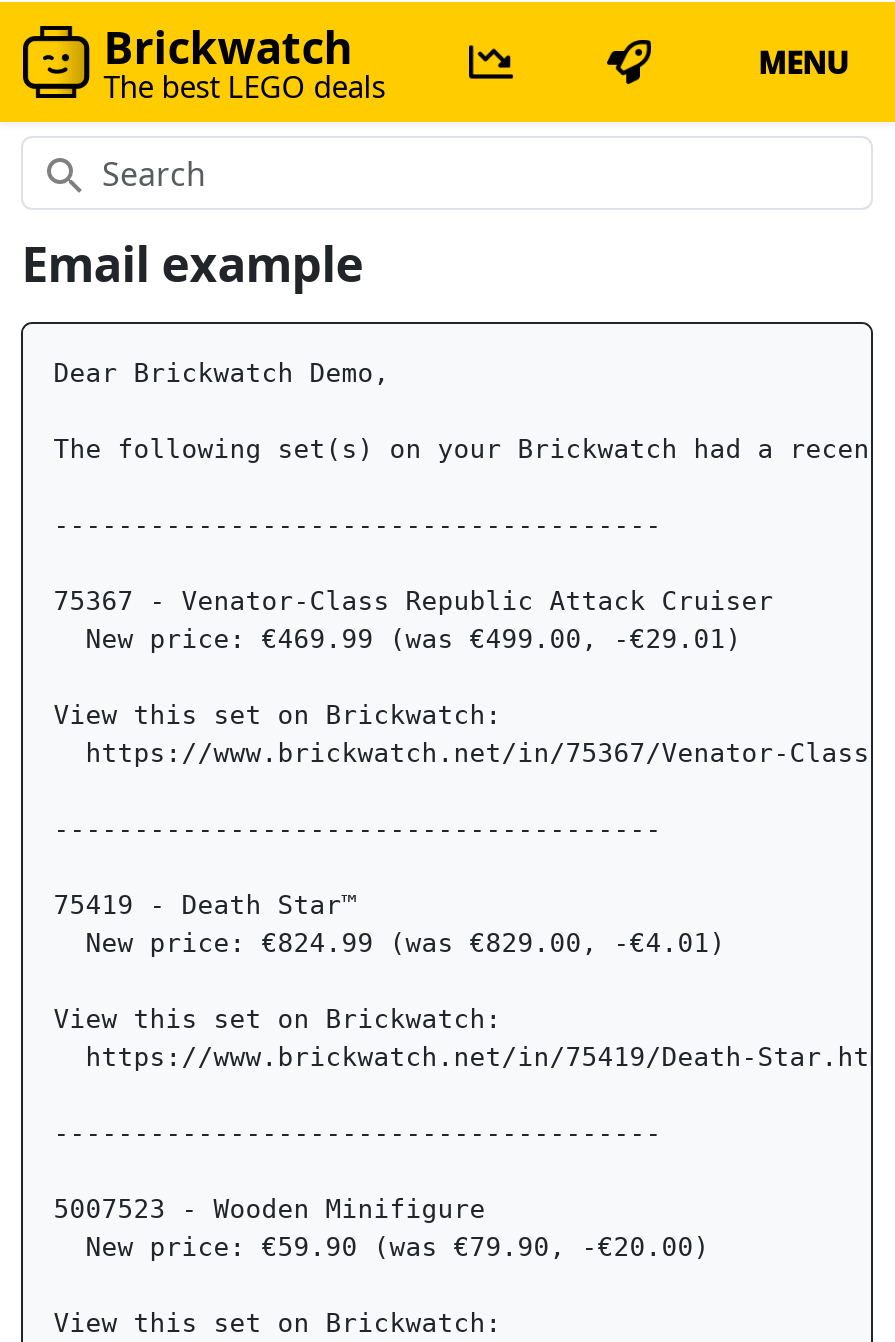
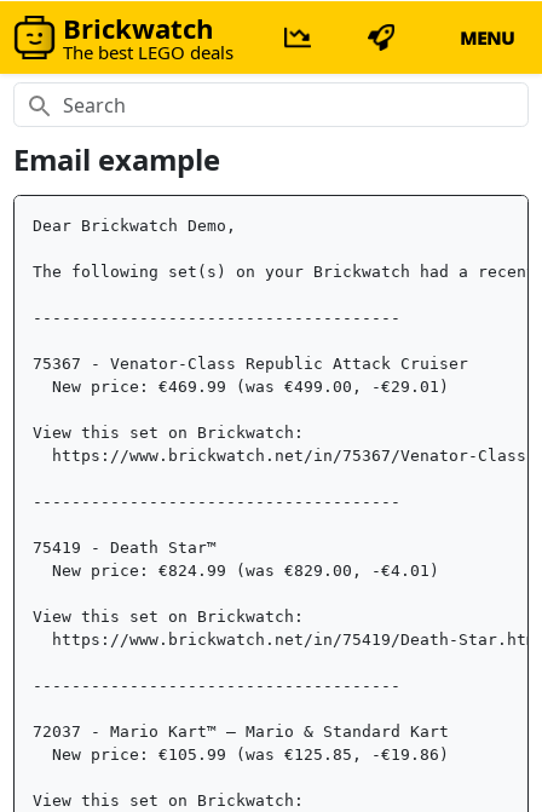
[53,1194,709,1262] 5007523 - Wooden Minifigure | New price: €59.90 (was €79.90, -€20.00) -> [33,722,449,763] 72037 - Mario Kart™ – Mario & Standard Kart | New price: €105.99 (was €125.85, -€19.86)

